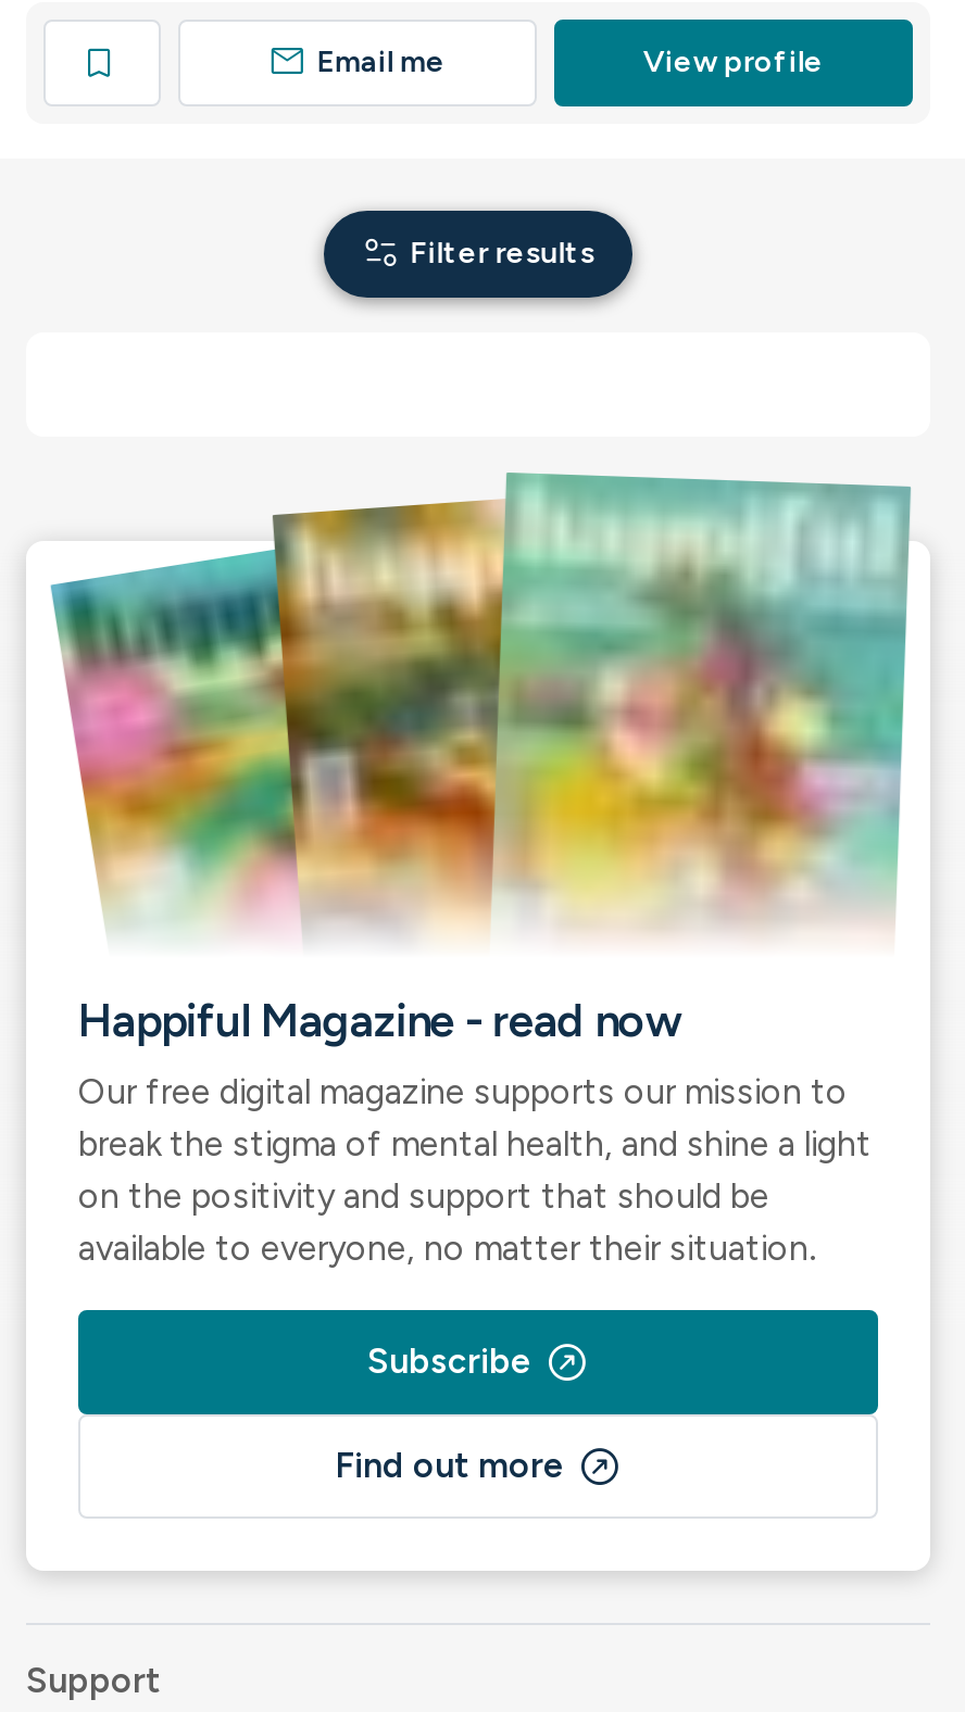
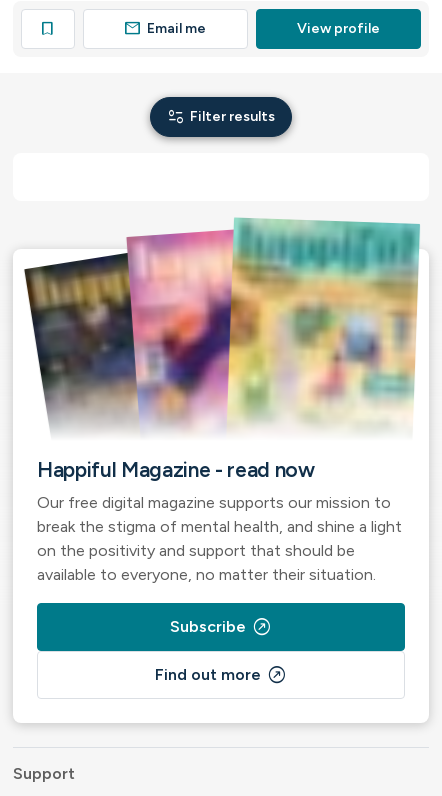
[50,476,906,923] [image] -> [24,220,418,426] [image]

